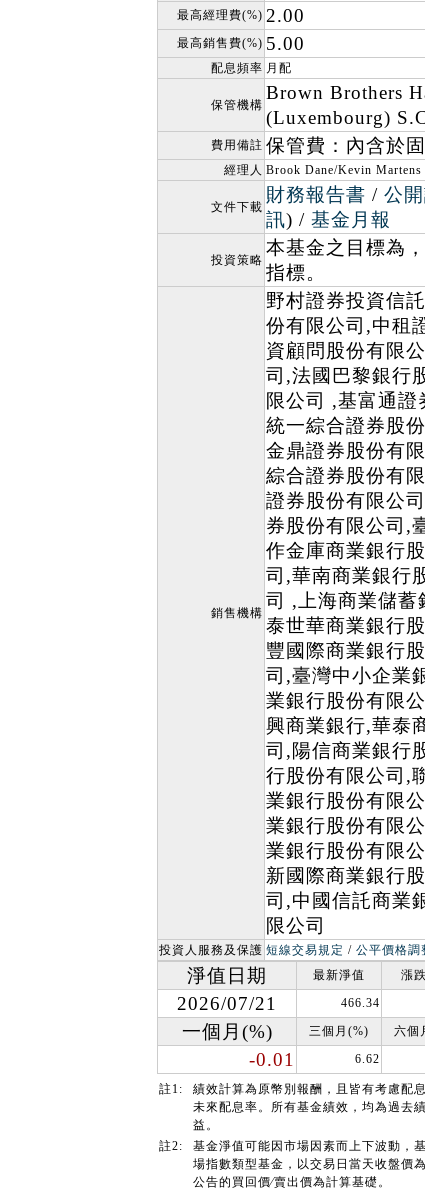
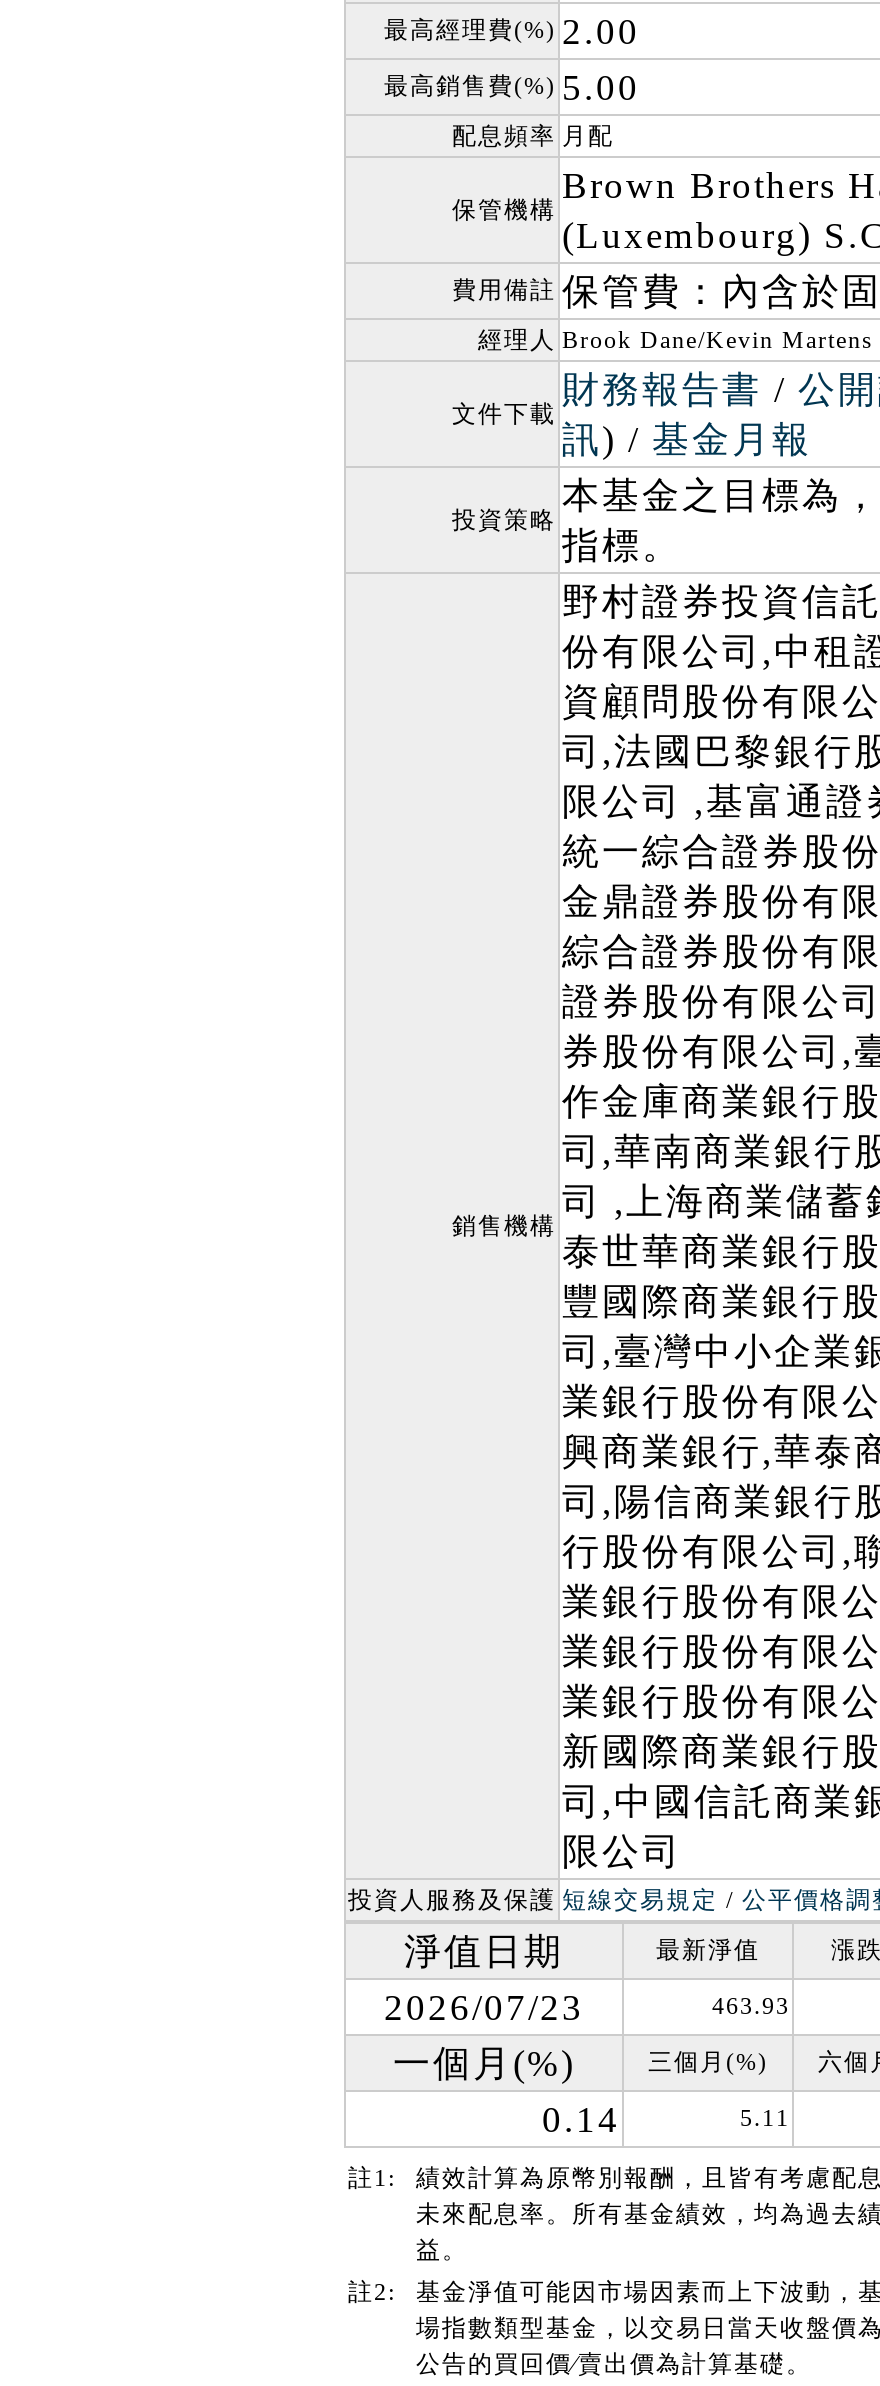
[177,993,277,1014] 2026/07/21 -> [384,1986,584,2028] 2026/07/23
[341,996,380,1010] 466.34 -> [712,1992,790,2020] 463.93
[249,1049,295,1070] -0.01 -> [542,2098,620,2140] 0.14
[355,1052,380,1066] 6.62 -> [740,2104,790,2132] 5.11

